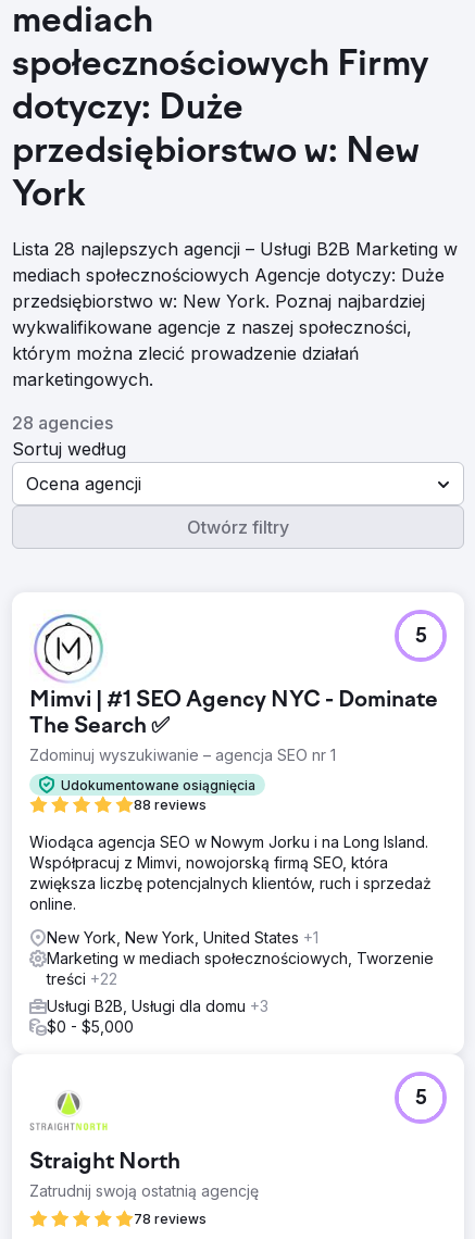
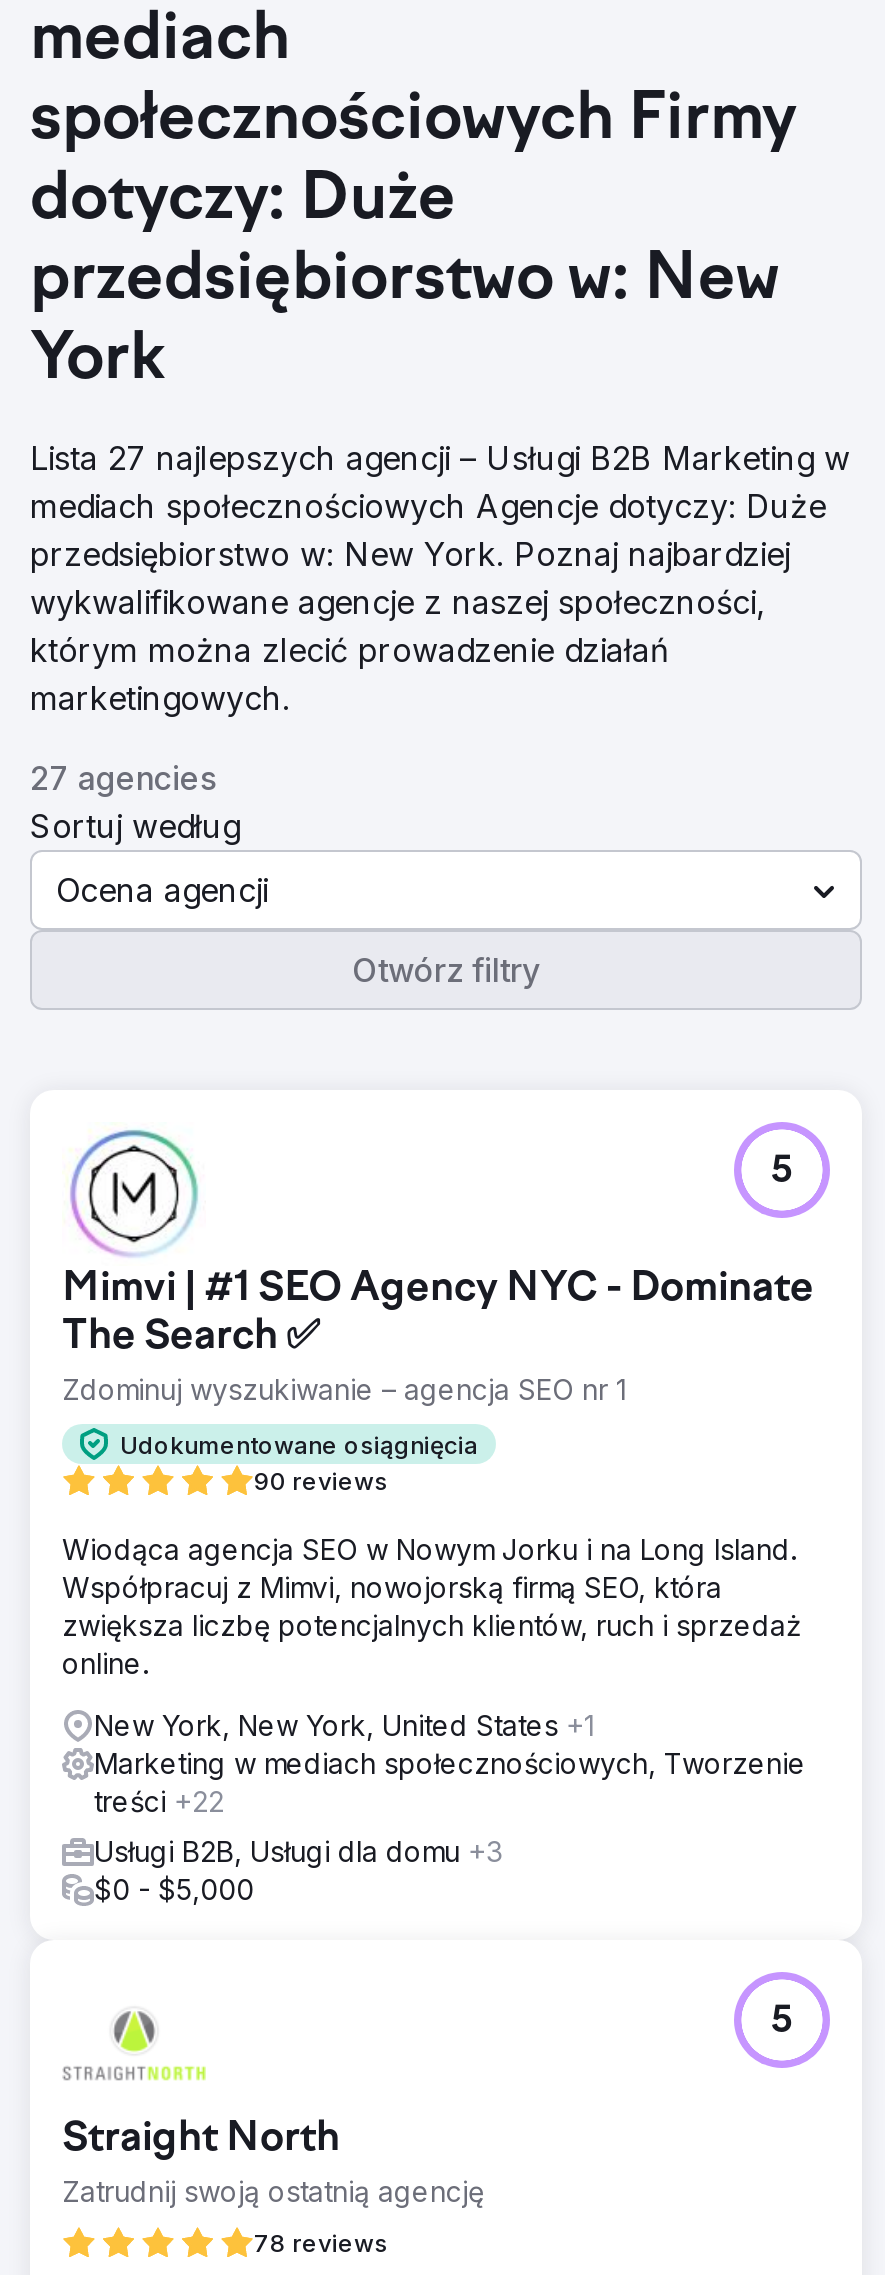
[12,238,458,260] Lista 28 najlepszych agencji – Usługi B2B Marketing w -> [30,438,850,478] Lista 27 najlepszych agencji – Usługi B2B Marketing w
[12,412,113,434] 28 agencies -> [30,758,216,798] 27 agencies
[134,797,207,813] 88 reviews -> [254,1466,388,1496] 90 reviews

